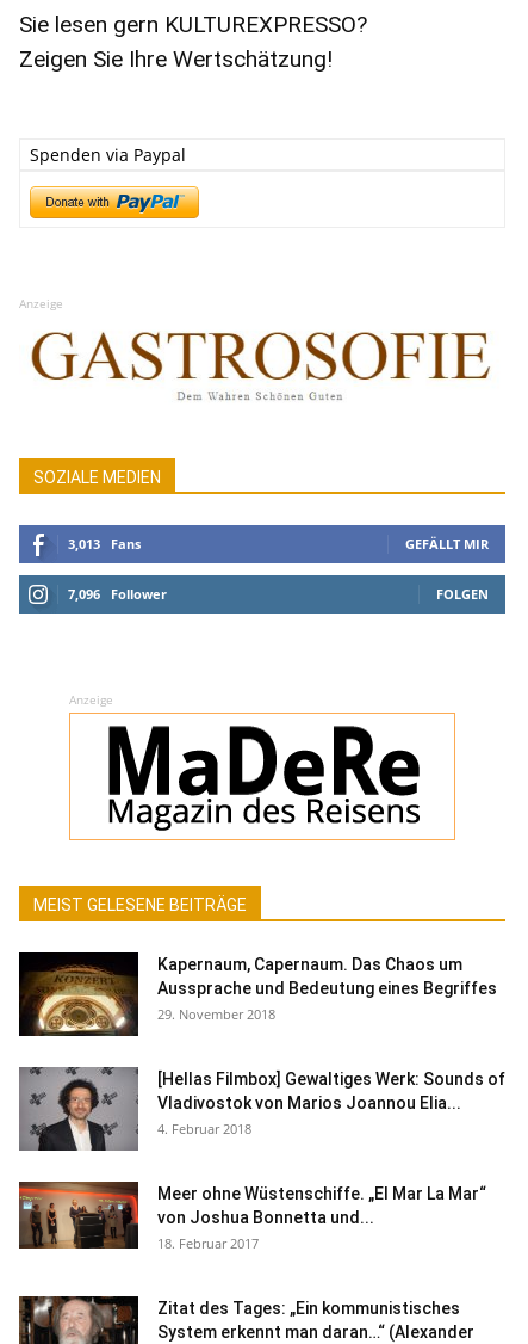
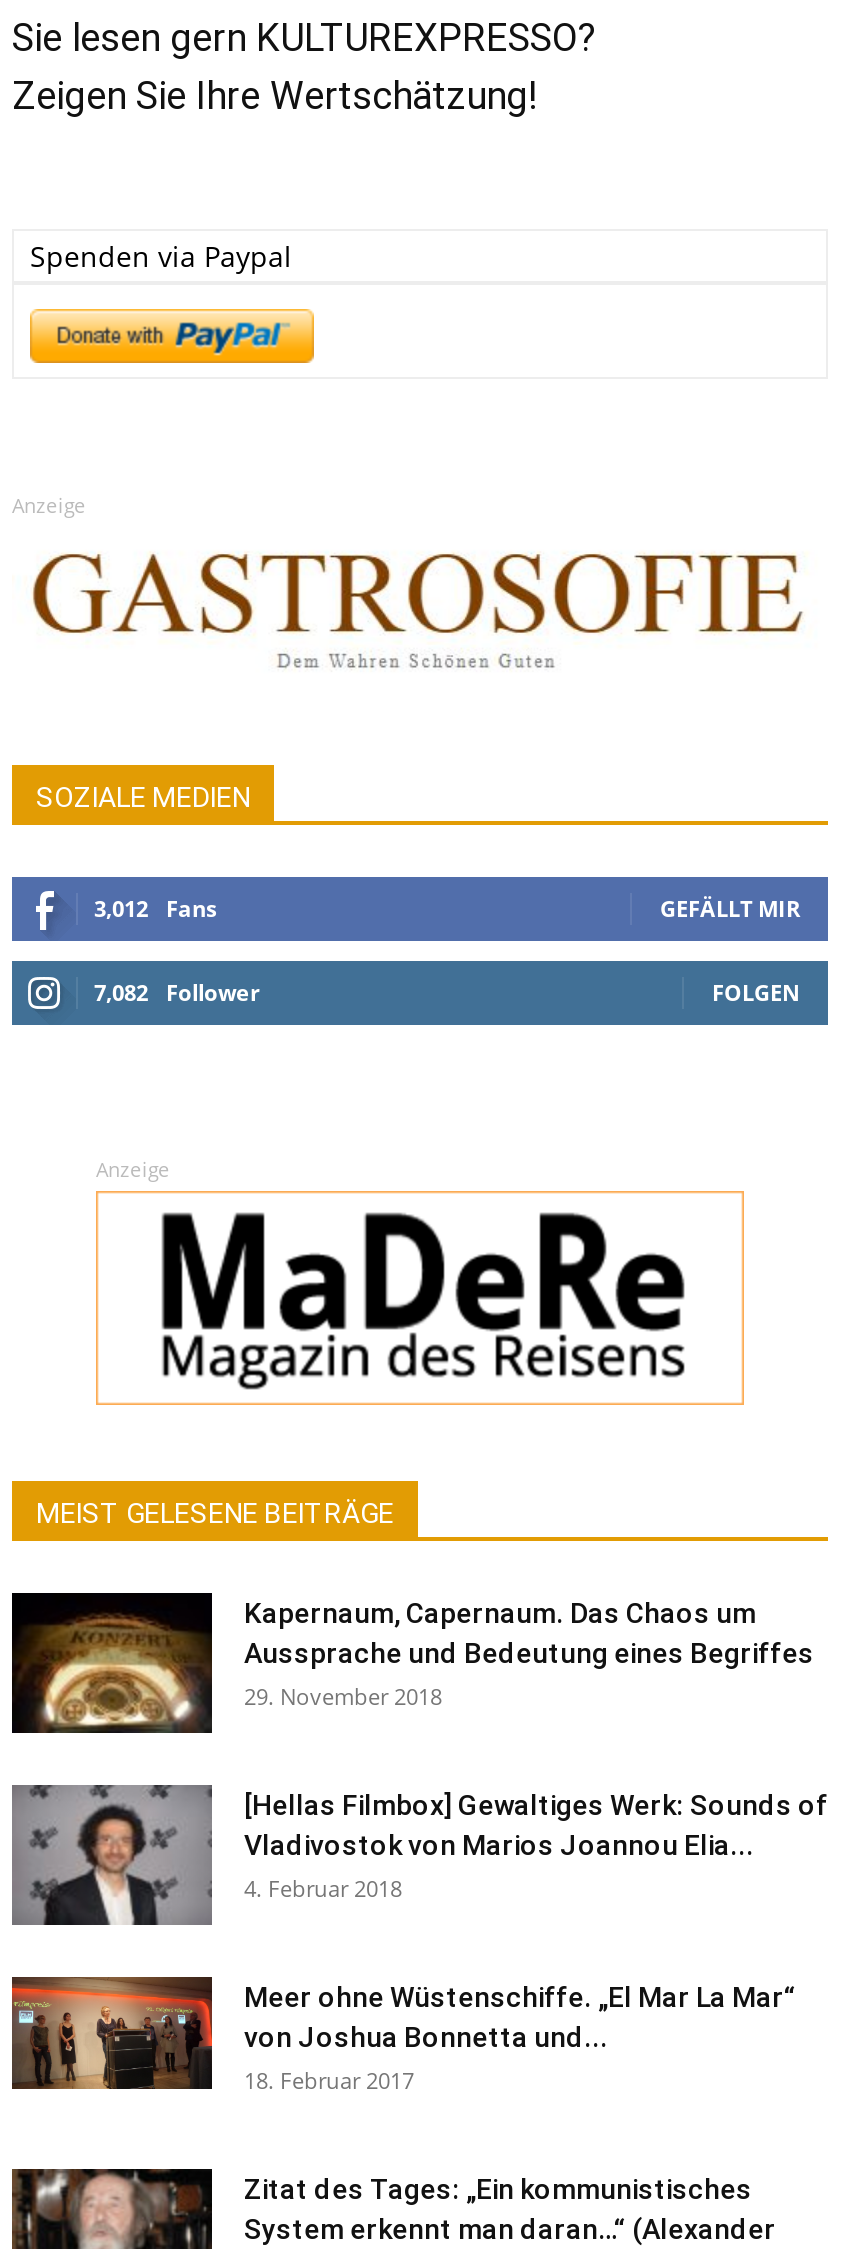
[68,534,141,552] 3,013 Fans -> [94,892,216,922] 3,012 Fans
[68,584,167,602] 7,096 Follower -> [94,976,260,1006] 7,082 Follower

